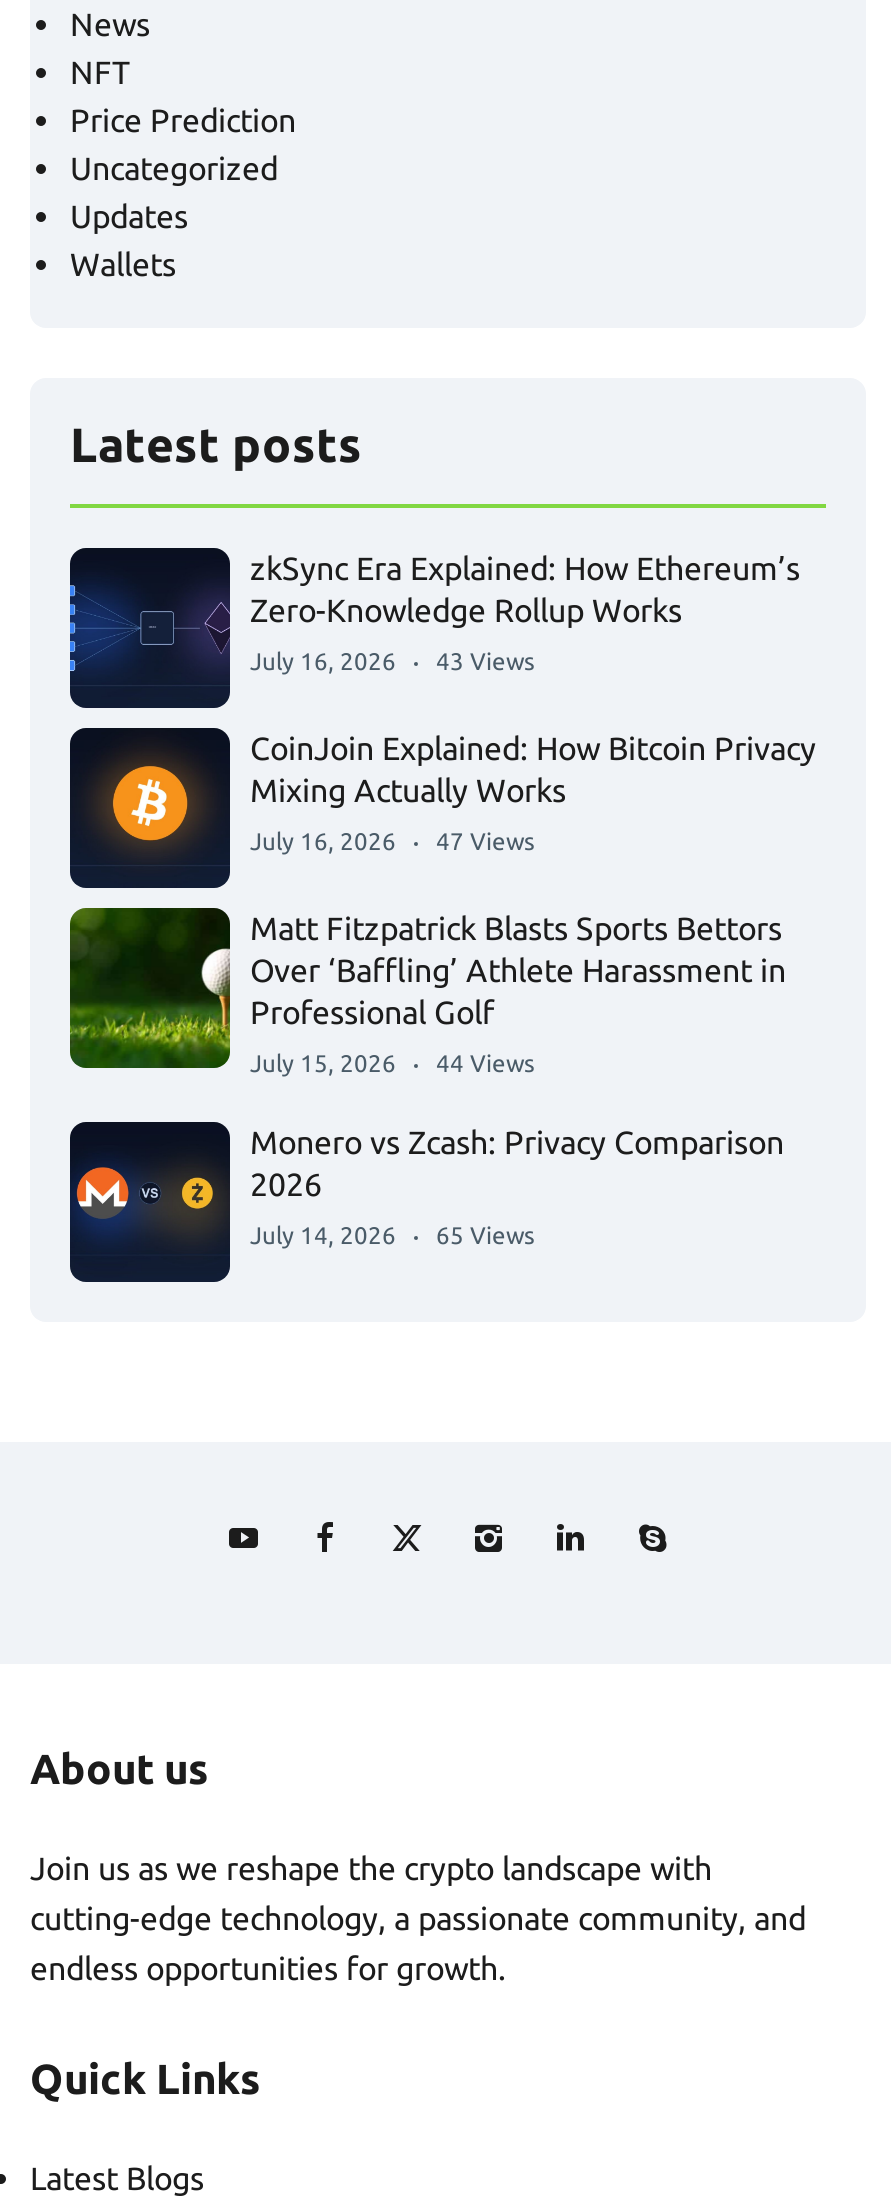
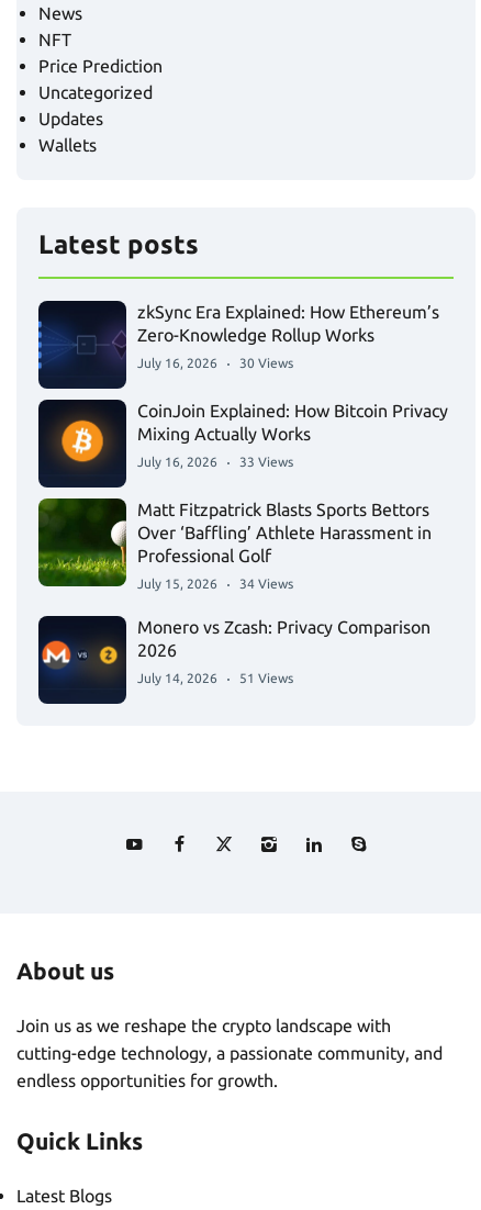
[250,648,534,674] July 16, 2026 43 Views -> [137,356,293,370] July 16, 2026 30 Views
[250,828,534,854] July 16, 2026 47 Views -> [137,455,293,469] July 16, 2026 33 Views
[250,1050,534,1076] July 15, 2026 44 Views -> [137,577,293,591] July 15, 2026 34 Views
[250,1222,534,1248] July 14, 2026 65 Views -> [137,671,293,685] July 14, 2026 51 Views

